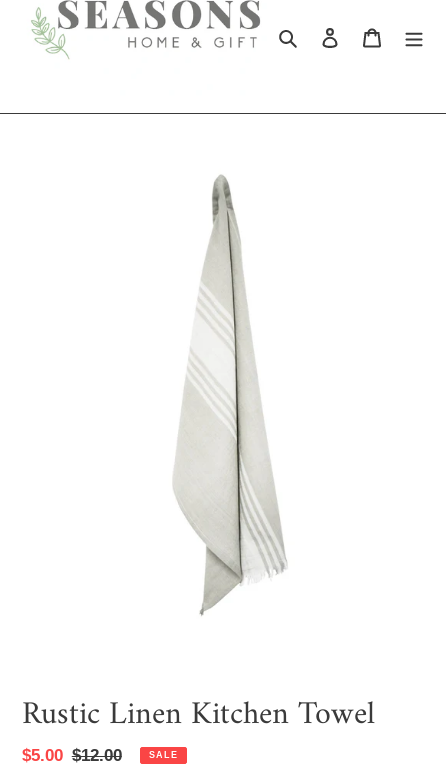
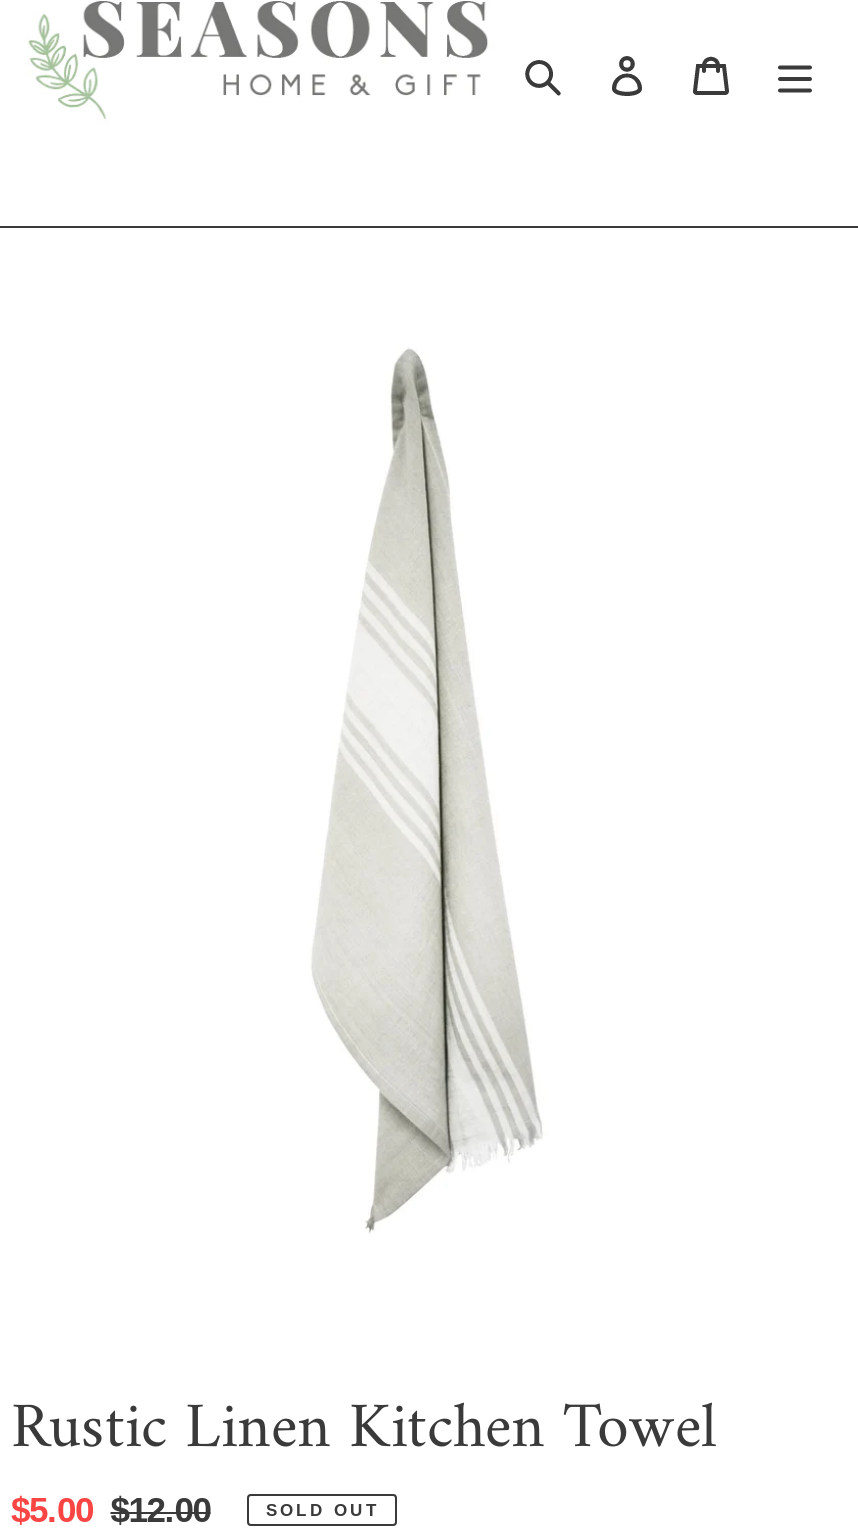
[149,750,178,760] SALE -> [266,1501,380,1521] SOLD OUT

